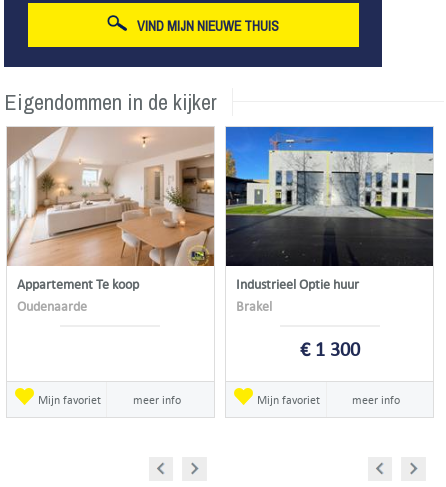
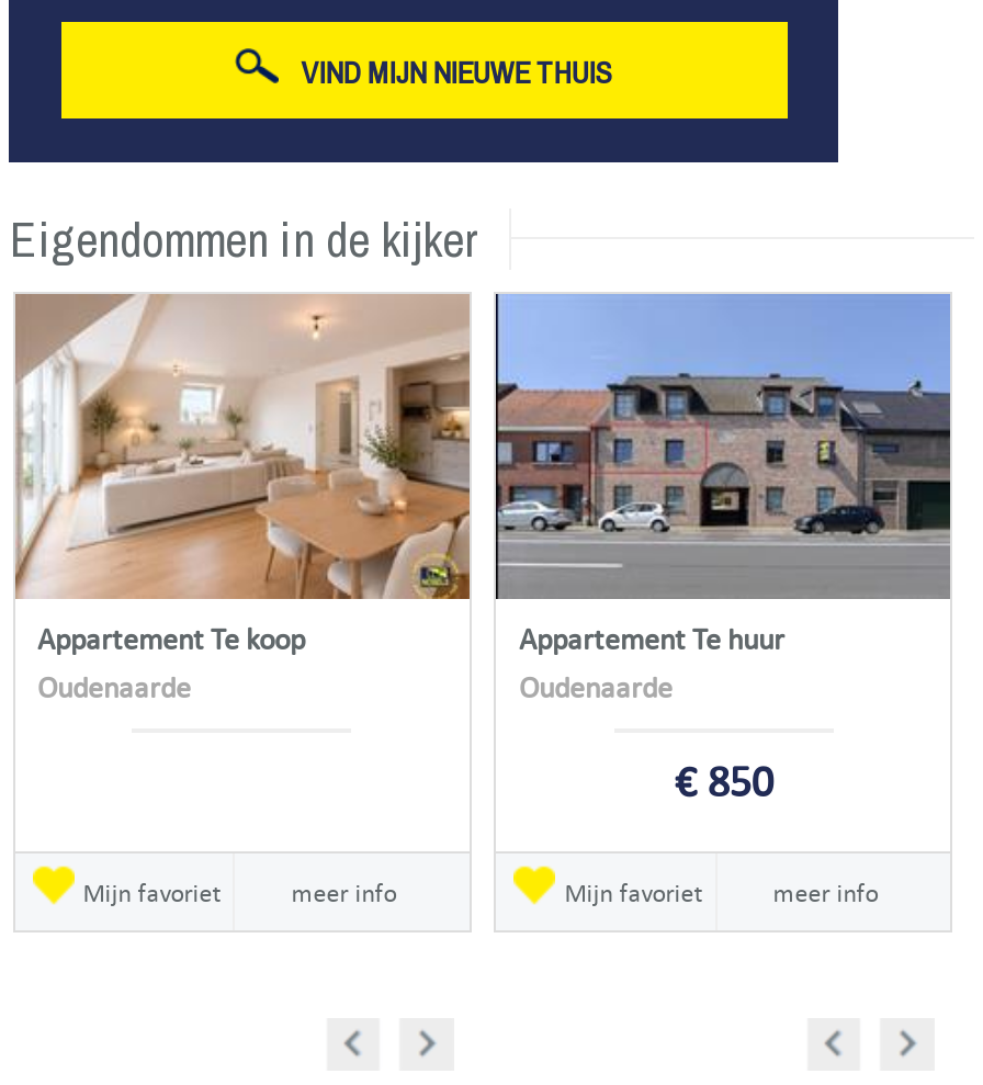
[225,127,434,315] [image] | Industrieel Optie huur | Brakel -> [494,294,952,706] [image] | Appartement Te huur | Oudenaarde
[300,337,360,361] € 1 300 -> [674,754,773,807] € 850

